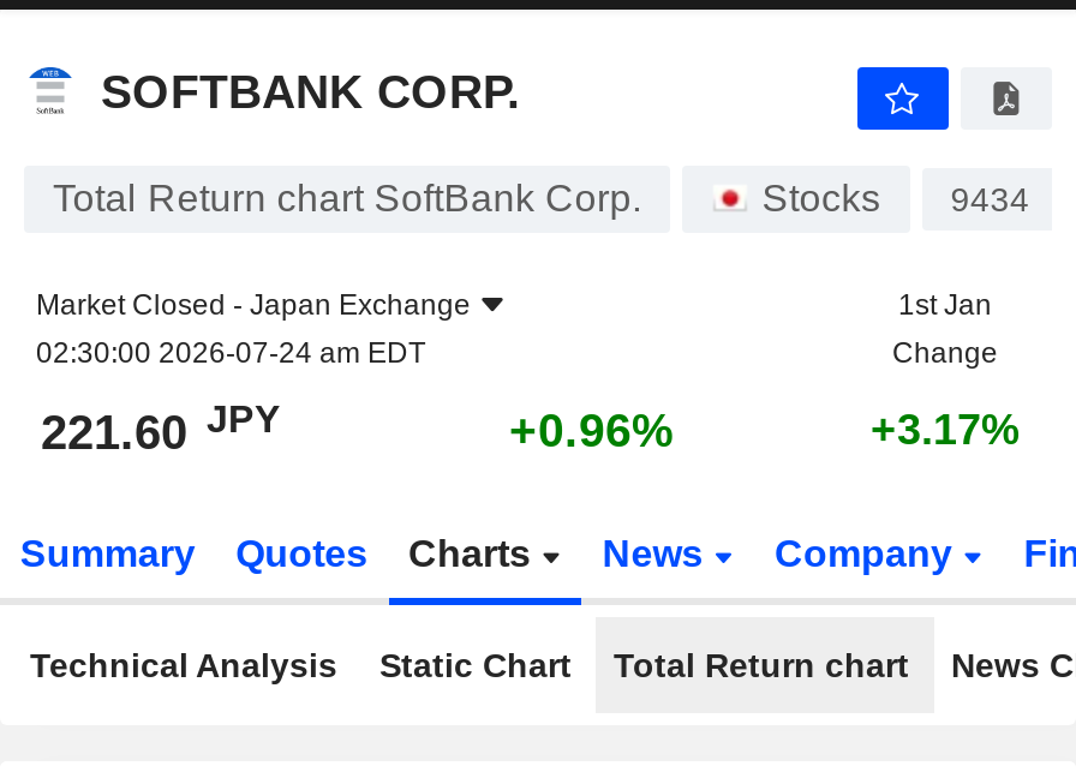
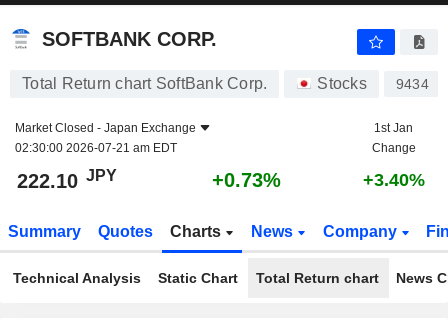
[36,336,425,370] 02:30:00 2026-07-24 am EDT -> [15,141,177,155] 02:30:00 2026-07-21 am EDT
[41,397,281,459] 221.60 JPY -> [17,166,117,192] 222.10 JPY
[509,403,675,456] +0.96% -> [212,169,281,191] +0.73%
[871,406,1020,454] +3.17% -> [362,170,424,190] +3.40%

